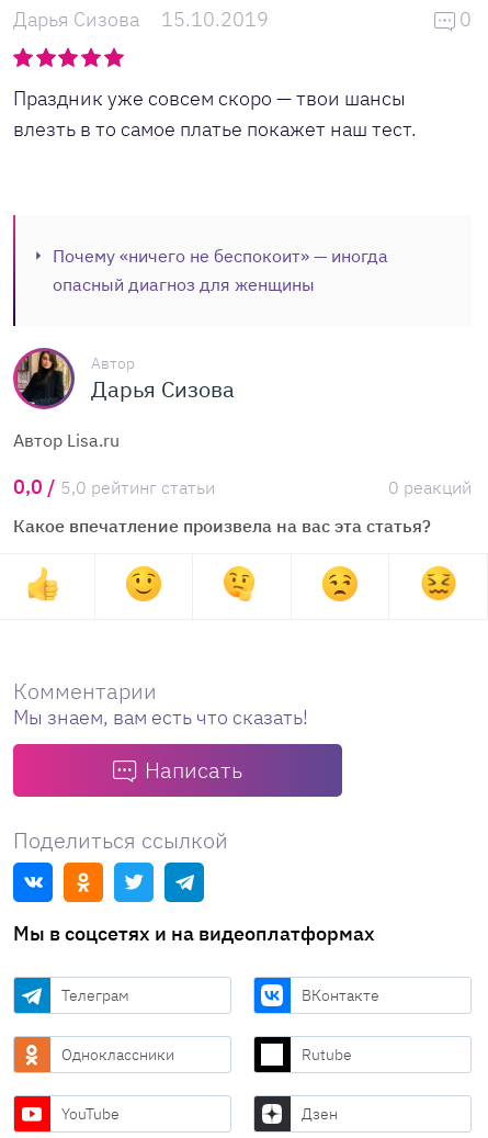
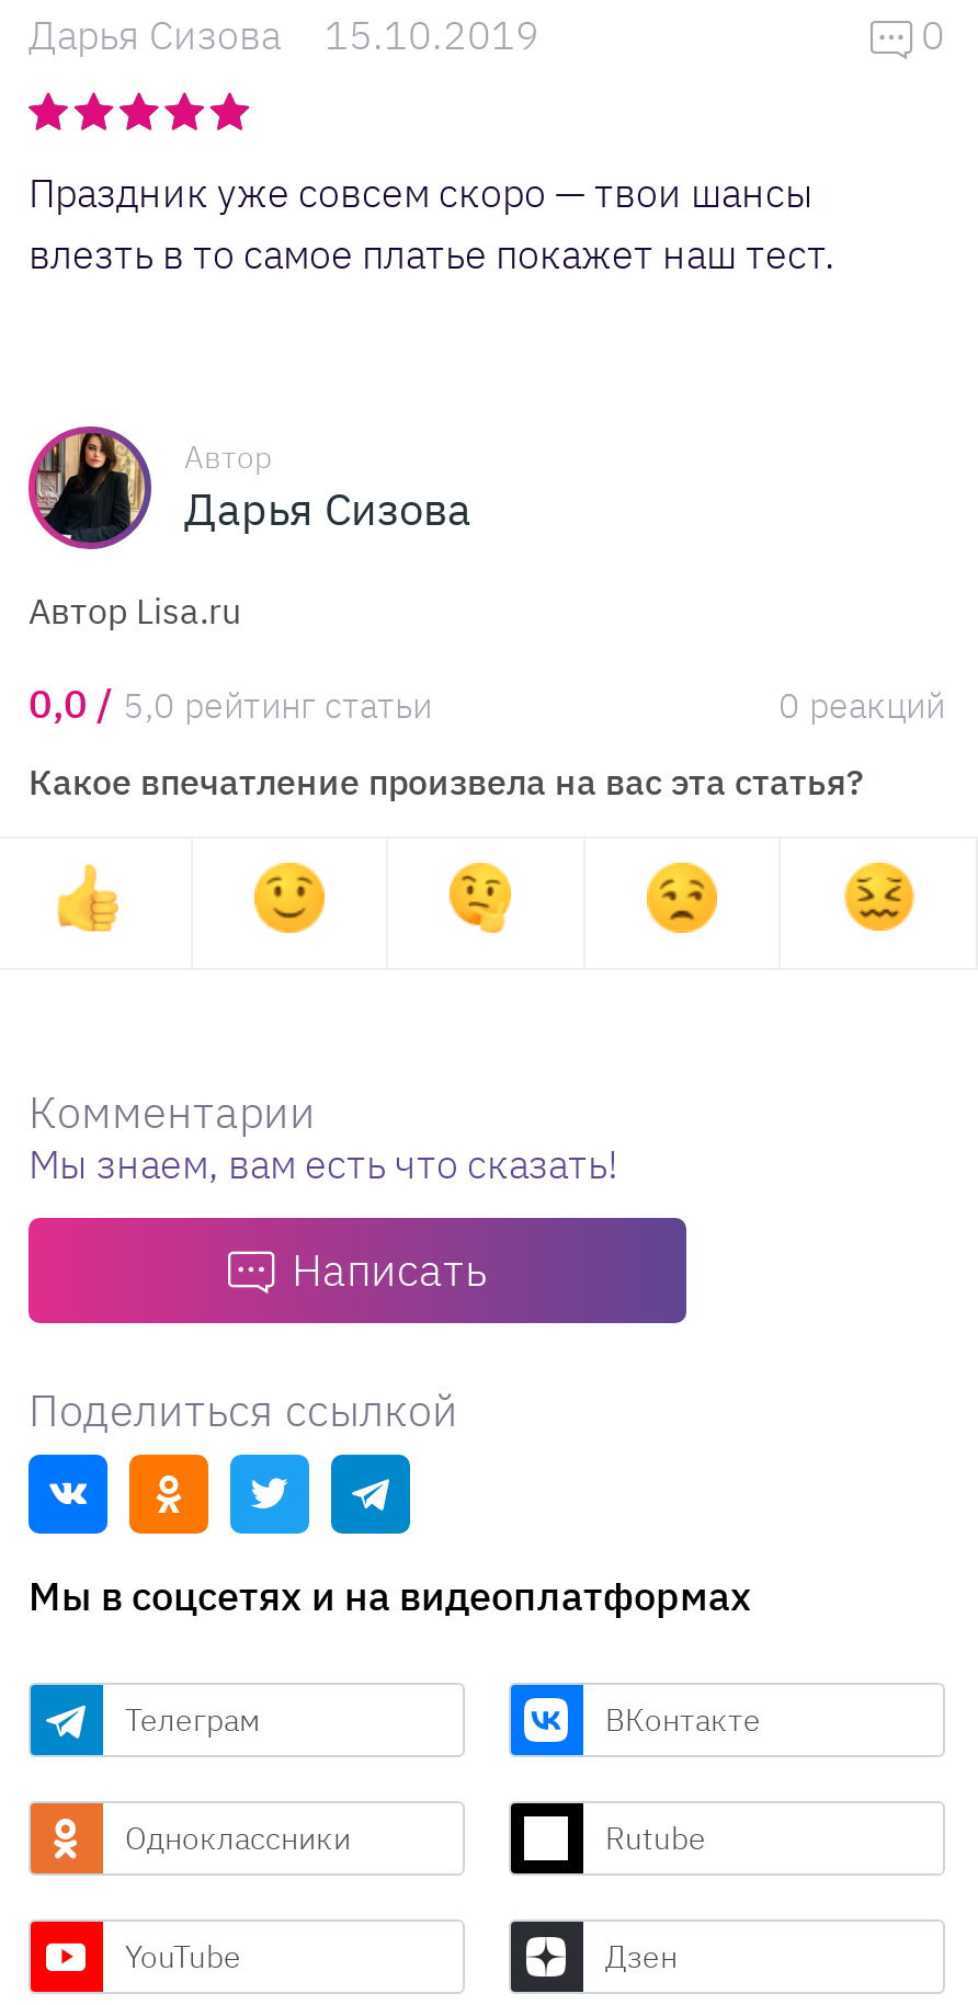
[53,245,388,295] Почему «ничего не беспокоит» — иногда | опасный диагноз для женщины -> none

